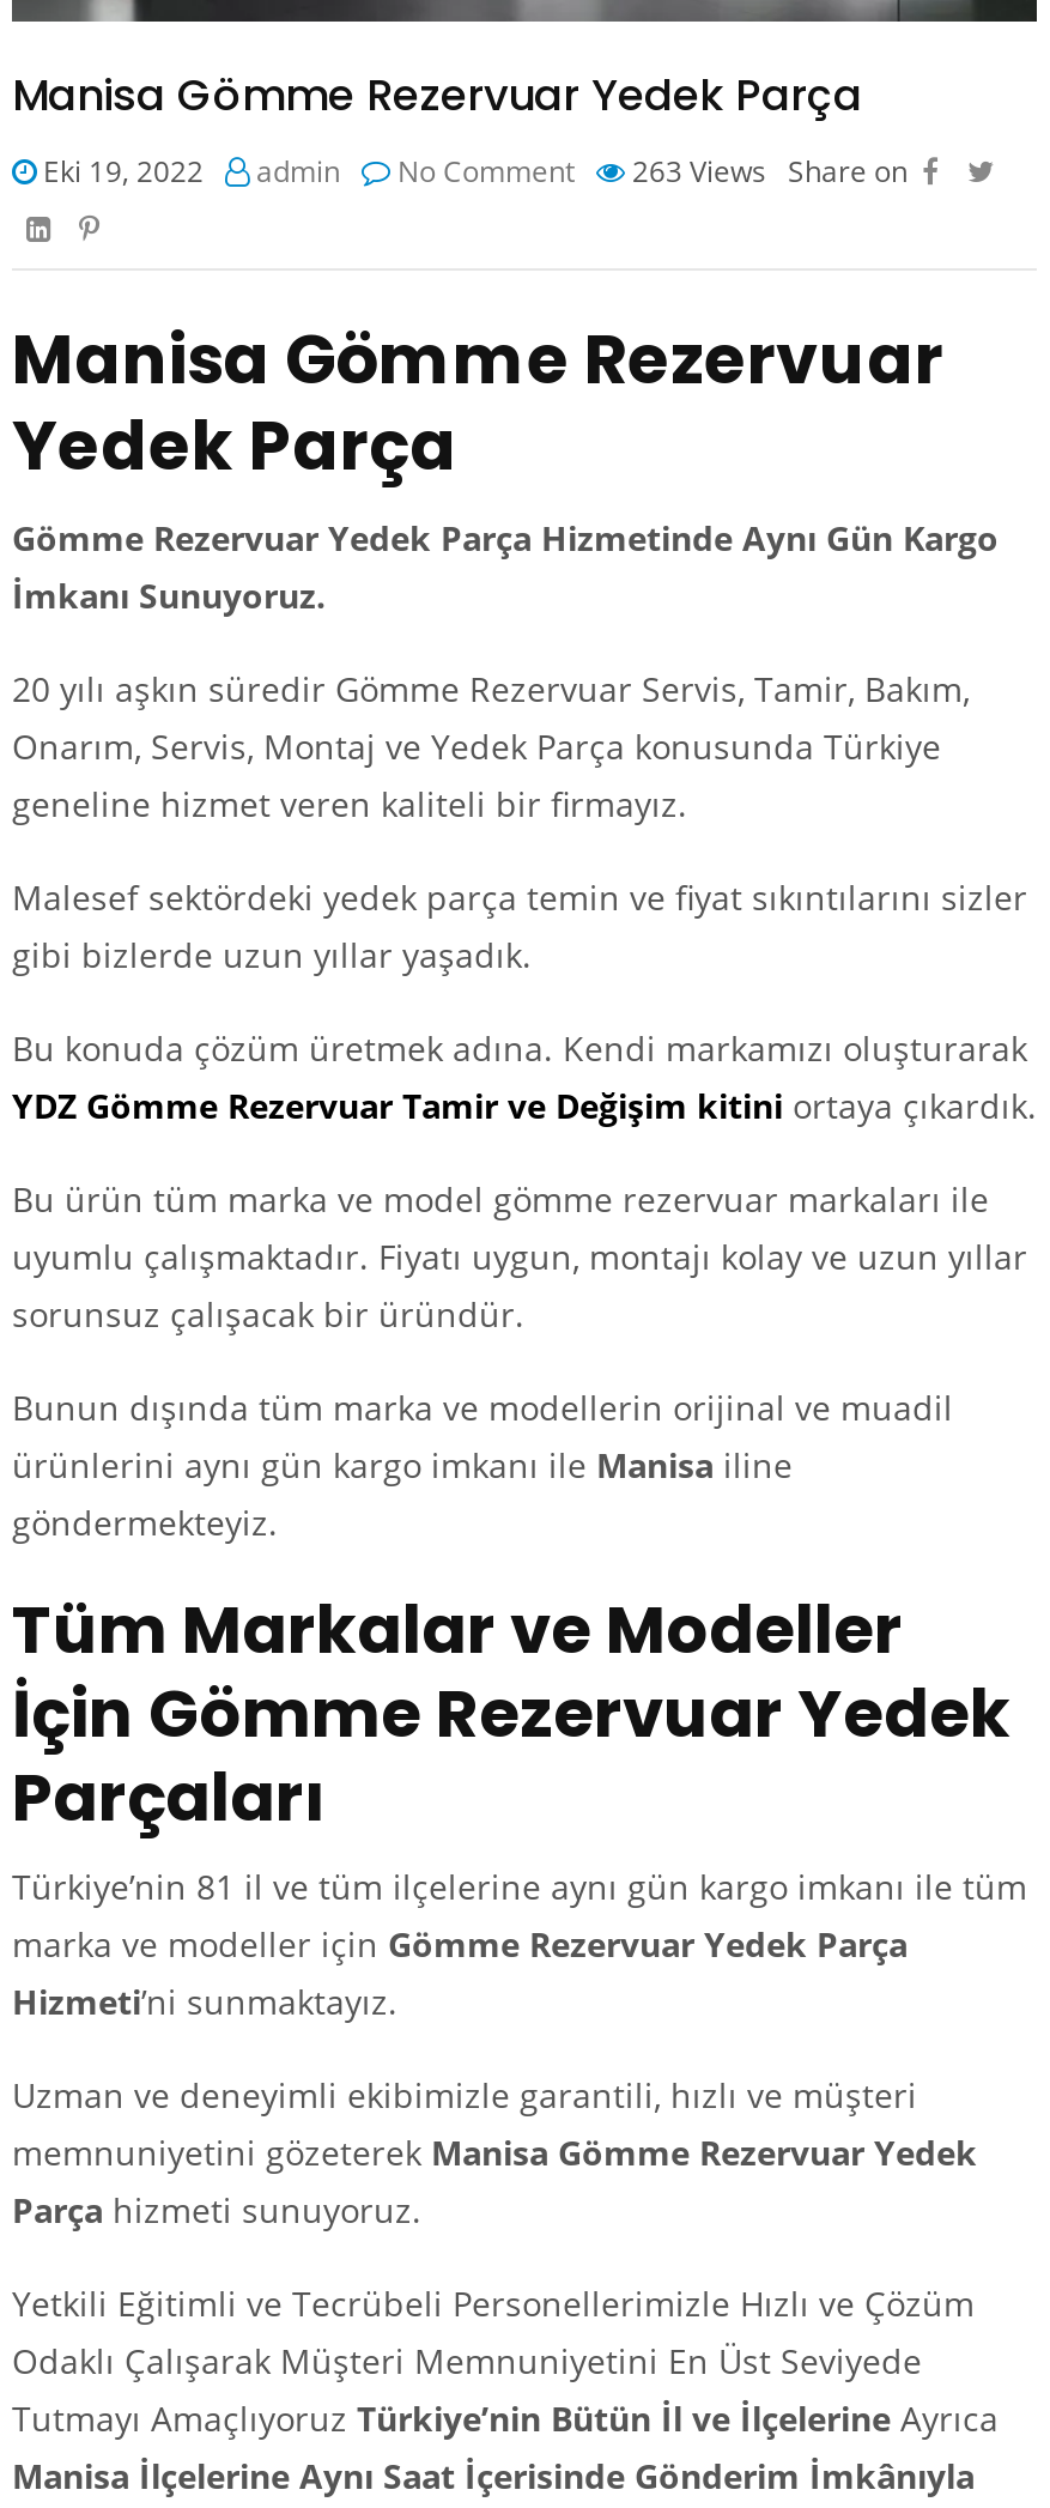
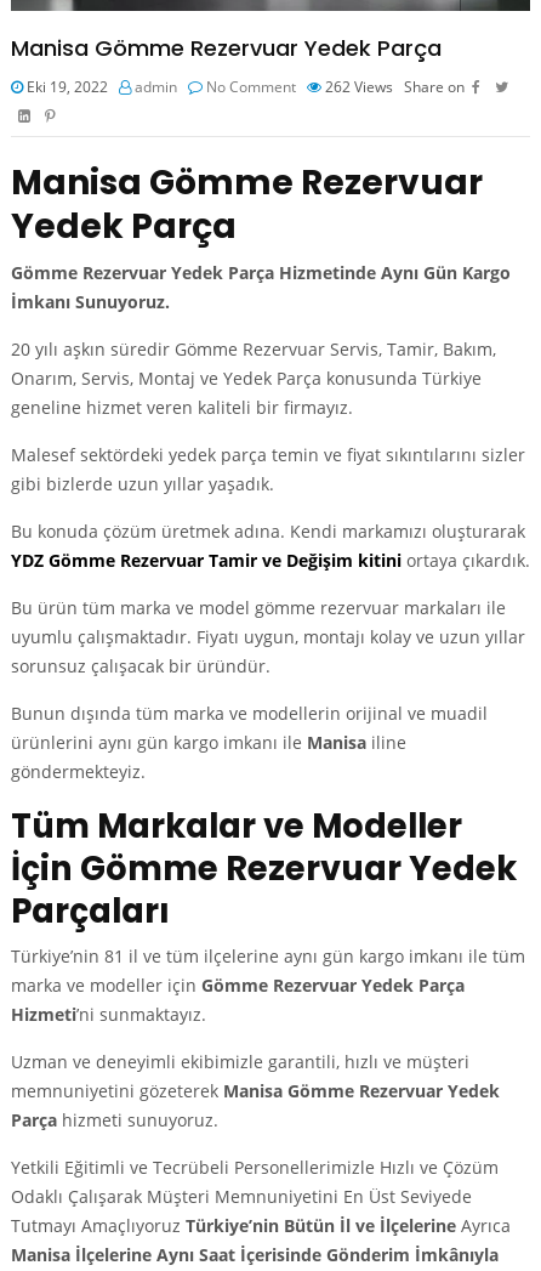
[625,150,908,191] 263 Views Share on -> [321,76,465,97] 262 Views Share on

